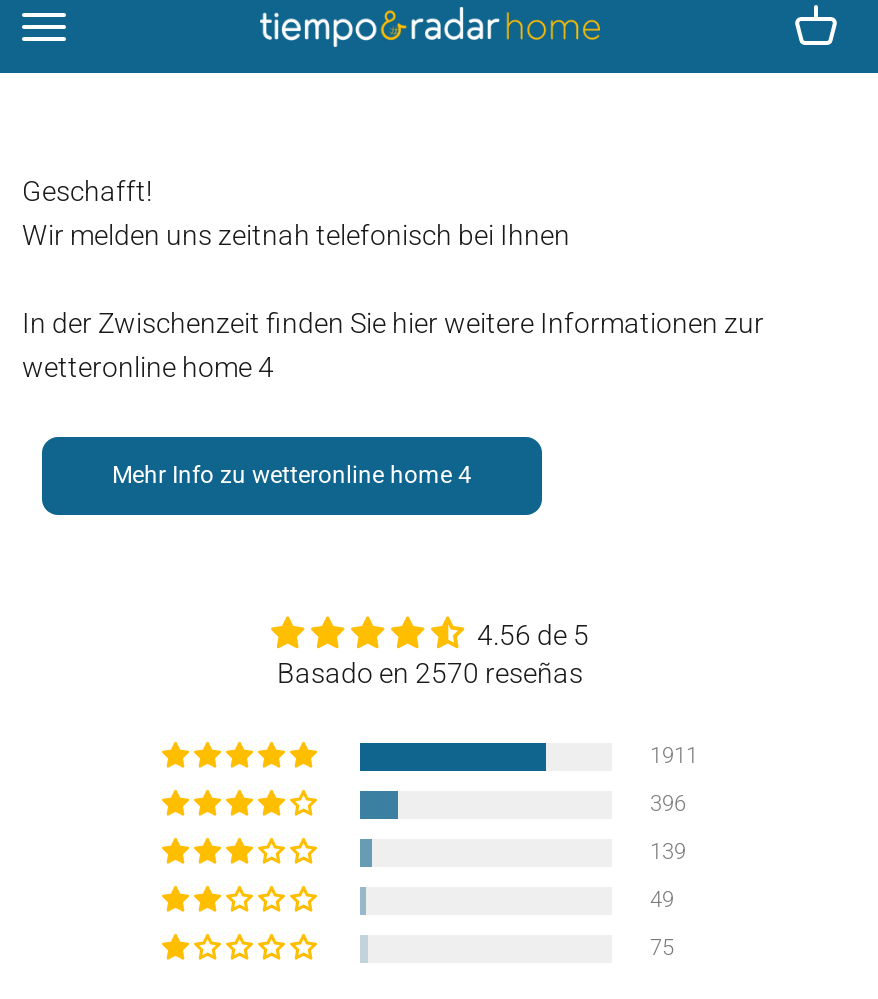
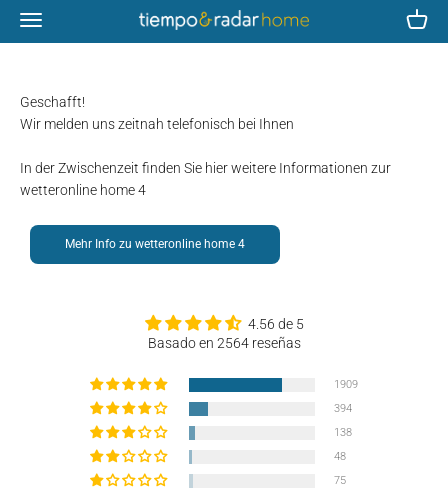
[277,657,583,689] Basado en 2570 reseñas -> [147,335,300,351] Basado en 2564 reseñas
[650,743,698,769] 1911 -> [334,378,358,391] 1909
[650,791,686,817] 396 -> [334,402,352,415] 394
[650,839,686,865] 139 -> [334,426,352,439] 138
[650,887,674,913] 49 -> [334,450,346,463] 48

